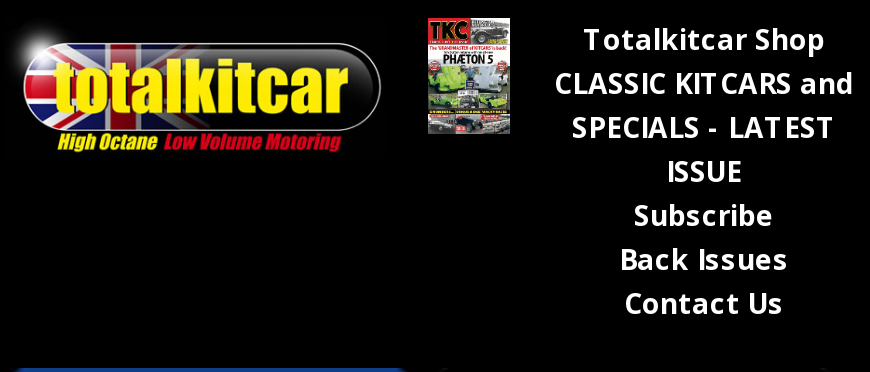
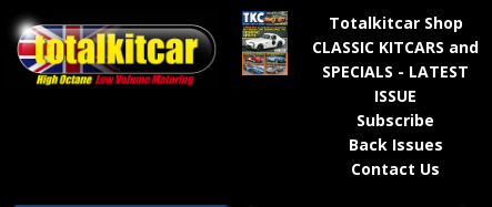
[426,16,512,136] [image] -> [241,10,289,76] [image]

